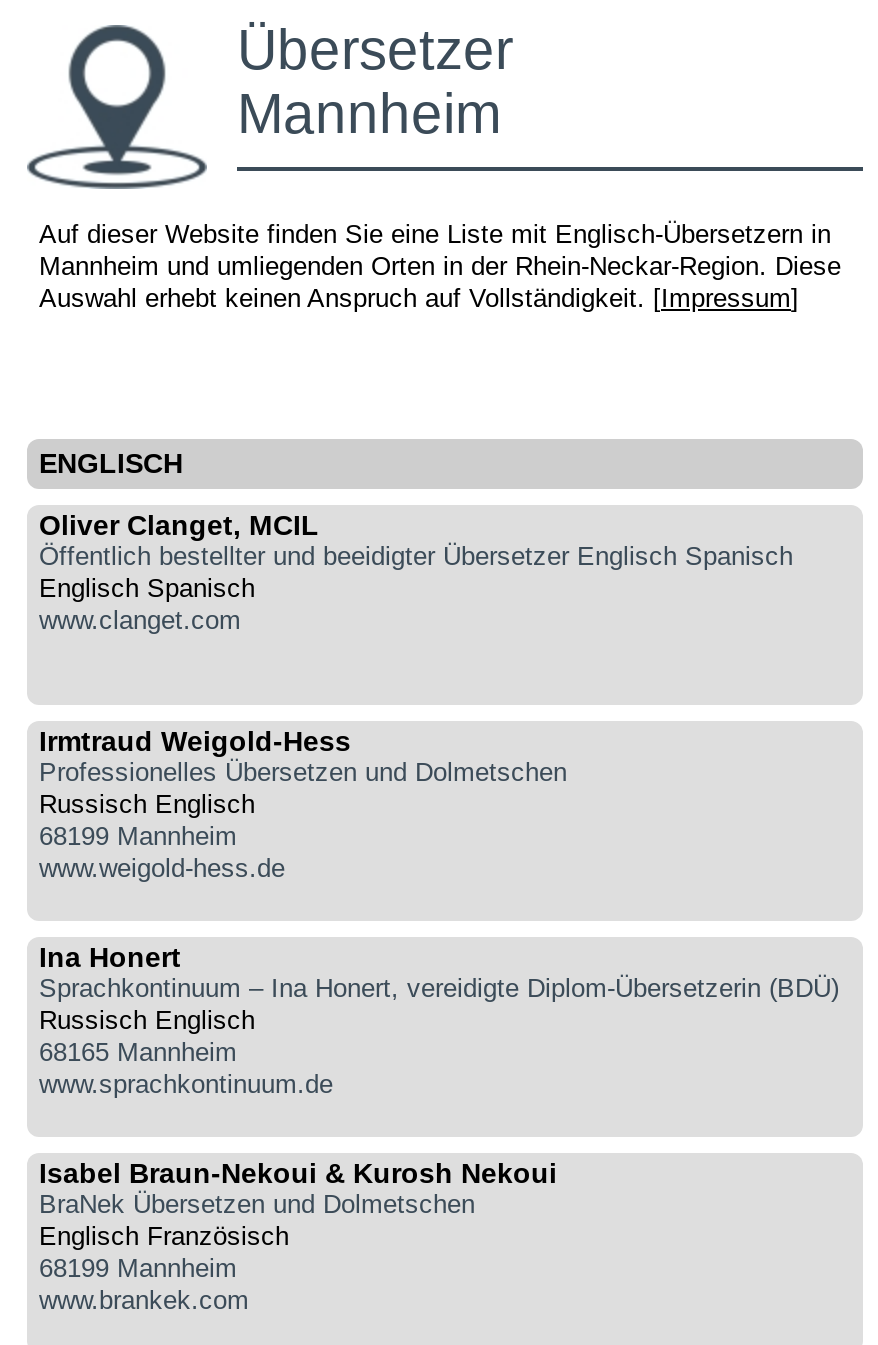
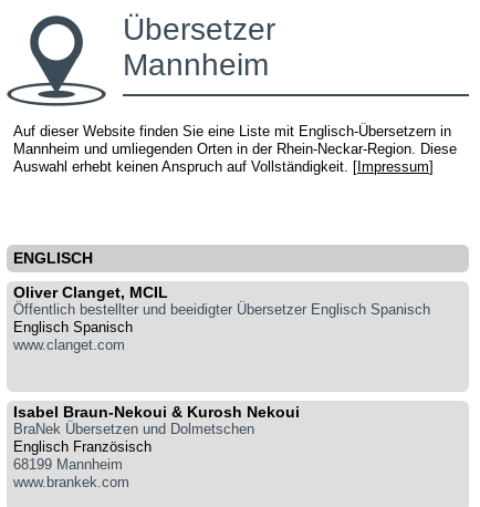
[39,725,839,1099] Irmtraud Weigold-Hess | Professionelles Übersetzen und Dolmetschen | Russisch Englisch | 68199 Mannheim | www.weigold-hess.de | Ina Honert | Sprachkontinuum – Ina Honert, vereidigte Diplom-Übersetzerin (BDÜ) | Russisch Englisch | 68165 Mannheim | www.sprachkontinuum.de -> none

